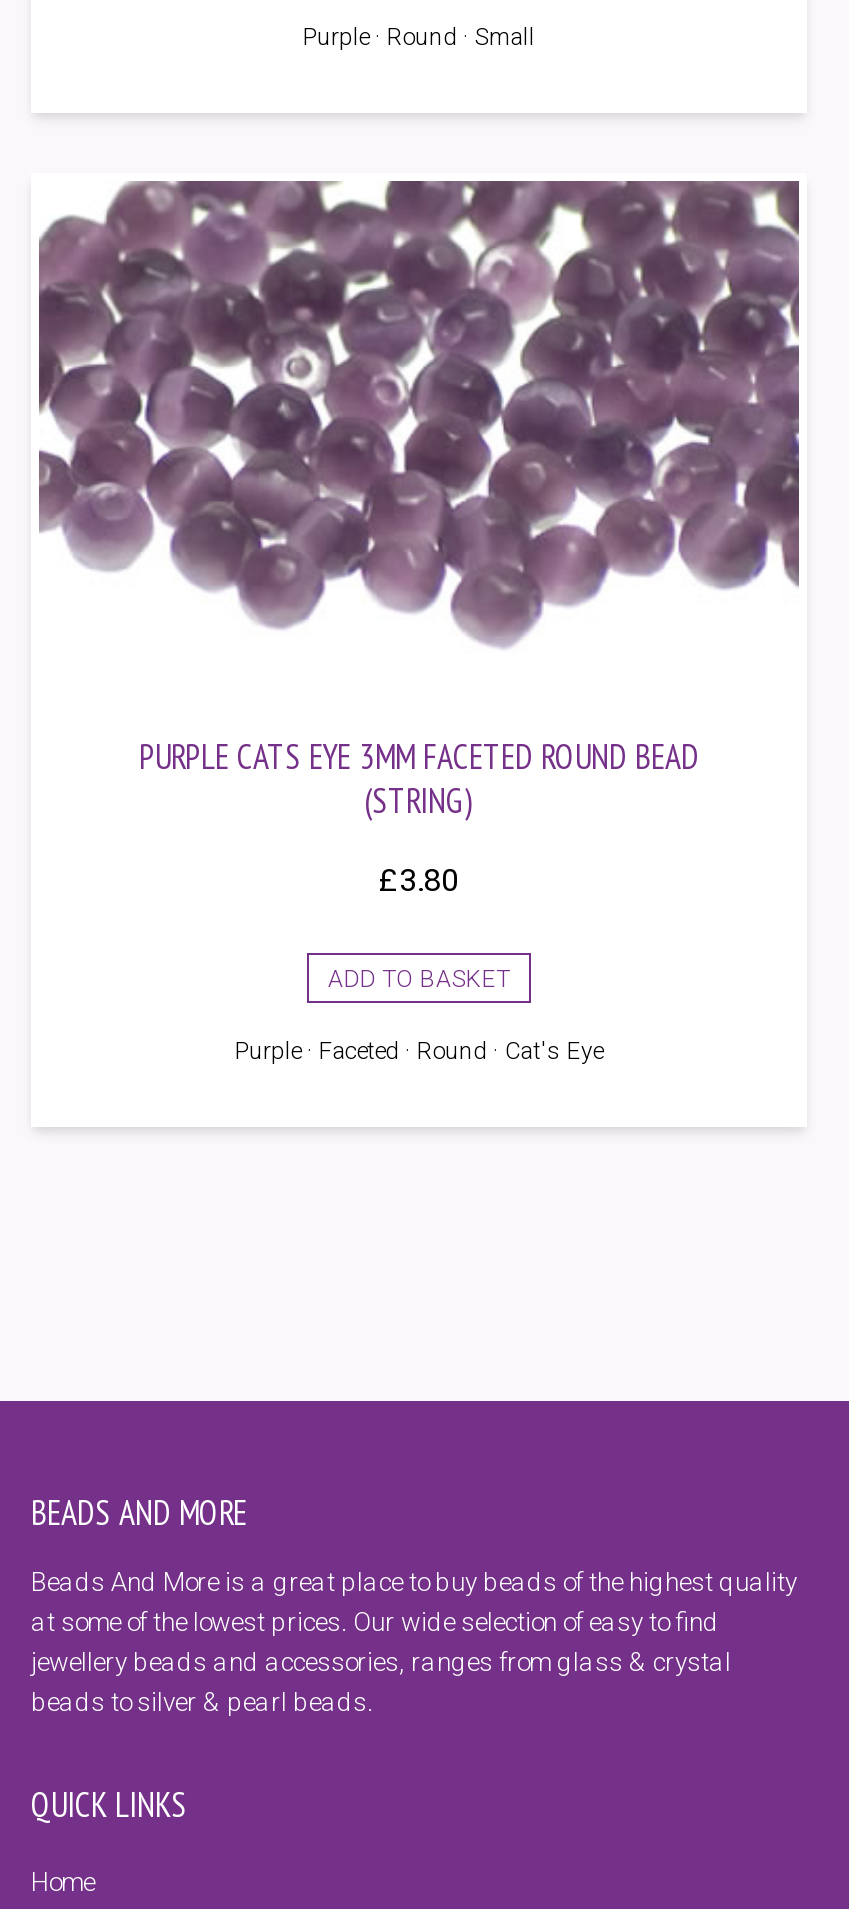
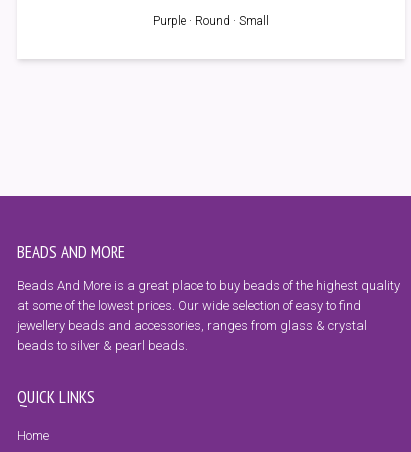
[37,179,801,649] [image] -> none
[139,735,699,1066] PURPLE CATS EYE 3MM FACETED ROUND BEAD | (STRING) | £3.80 | ADD TO BASKET | Purple · Faceted · Round · Cat's Eye -> none

